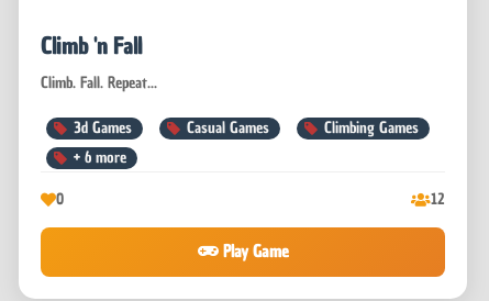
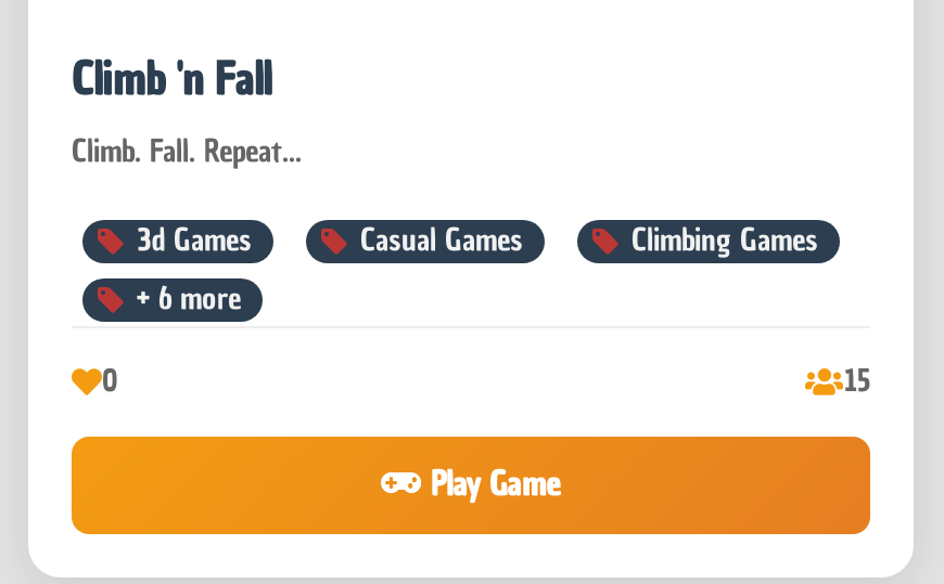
[431,188,445,209] 12 -> [844,361,870,402] 15

